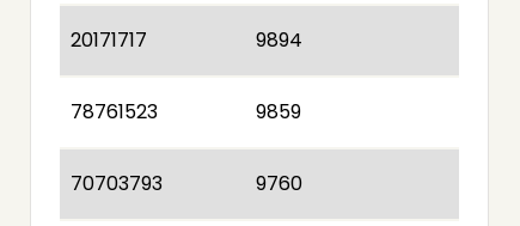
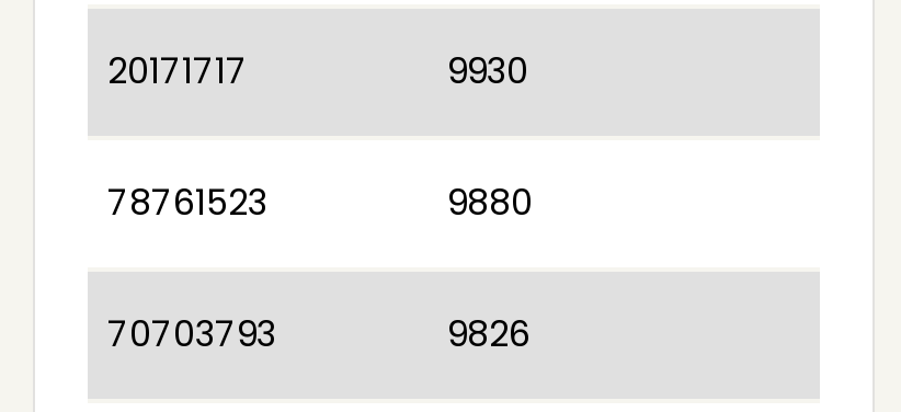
[256,26,302,54] 9894 -> [447,46,528,96] 9930
[256,98,301,126] 9859 -> [447,178,533,228] 9880
[256,170,302,197] 9760 -> [447,309,531,359] 9826

